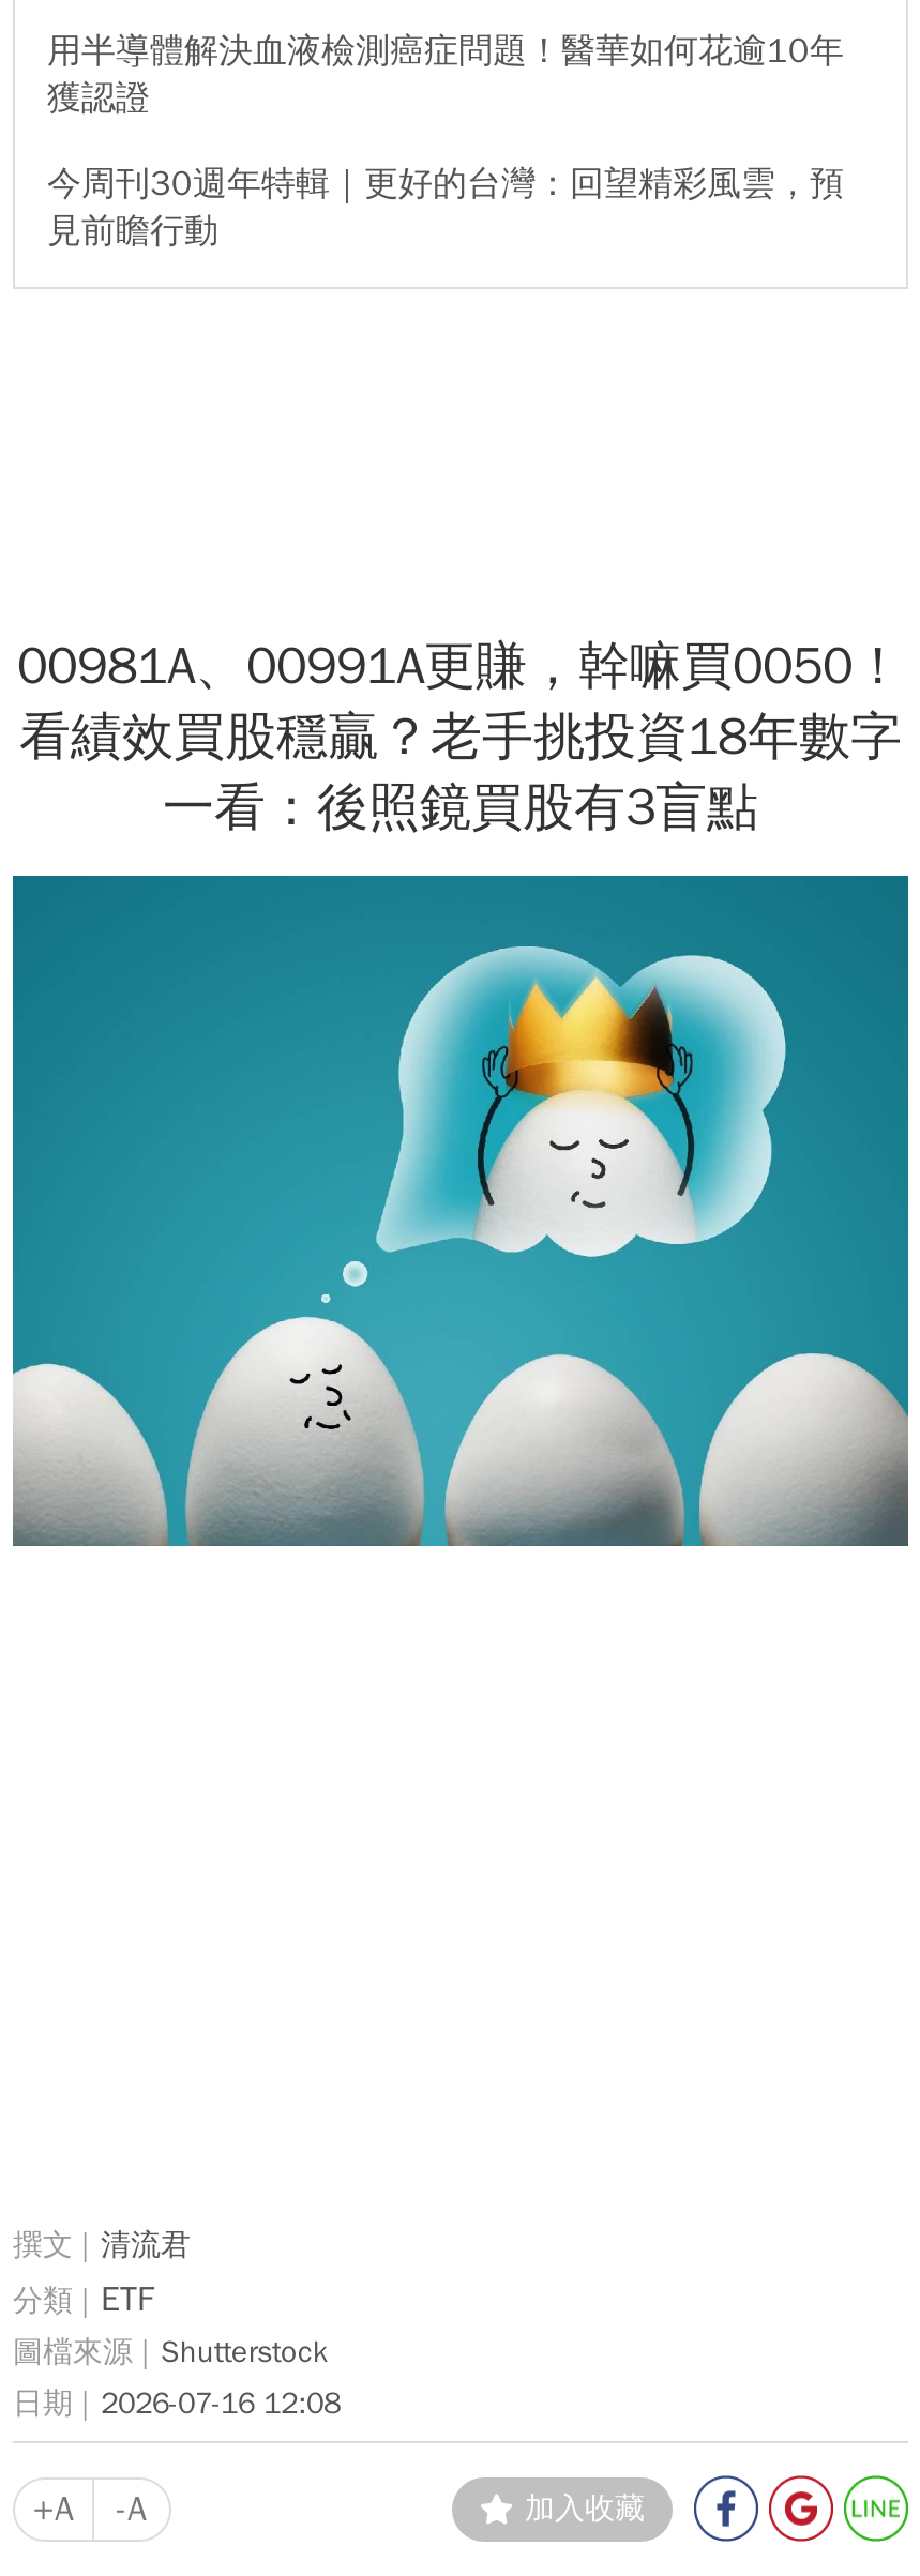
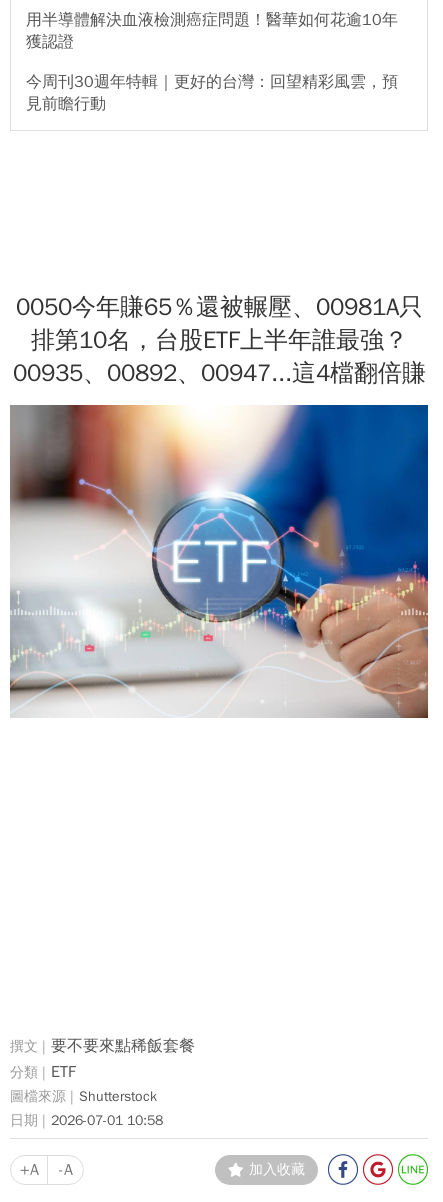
[17,634,904,839] 00981A、00991A更賺，幹嘛買0050！ | 看績效買股穩贏？老手挑投資18年數字 | 一看：後照鏡買股有3盲點 -> [12,292,425,388] 0050今年賺65％還被輾壓、00981A只 | 排第10名，台股ETF上半年誰最強？ | 00935、00892、00947...這4檔翻倍賺
[11,874,910,1548] [image] -> [9,404,429,718] [image]
[101,2228,191,2264] 清流君 -> [51,1036,195,1056] 要不要來點稀飯套餐
[101,2386,341,2423] 2026-07-16 12:08 -> [51,1112,163,1129] 2026-07-01 10:58

